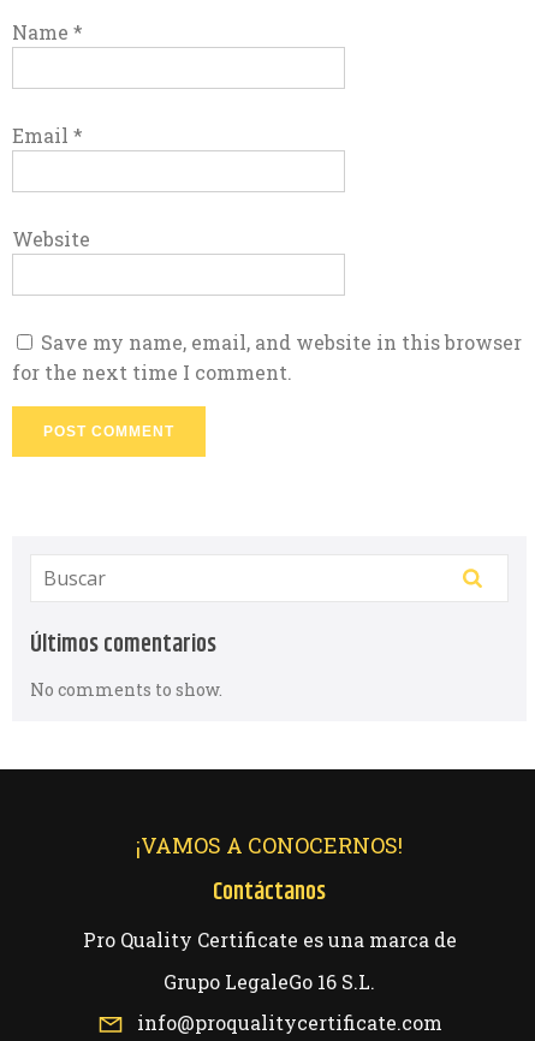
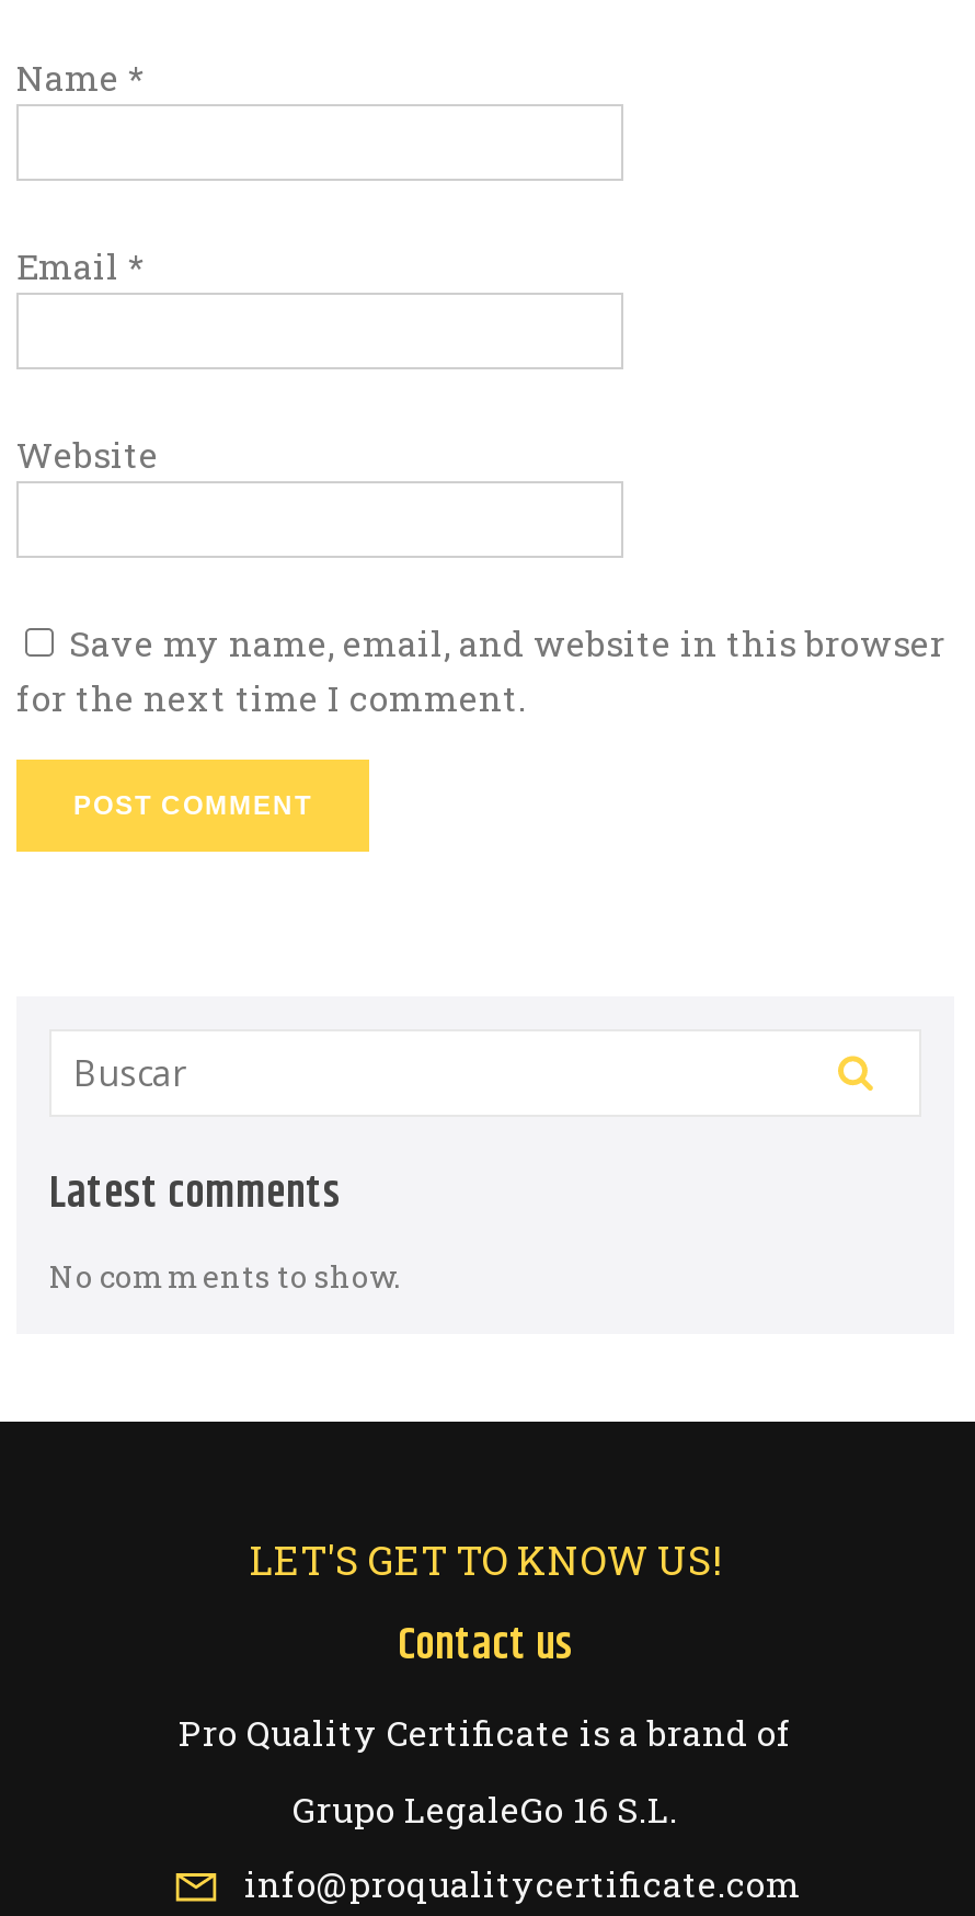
[30,626,216,663] Últimos comentarios -> [49,1161,341,1229] Latest comments
[82,831,456,952] ¡VAMOS A CONOCERNOS! | Contáctanos | Pro Quality Certificate es una marca de -> [179,1533,792,1755] LET'S GET TO KNOW US! | Contact us | Pro Quality Certificate is a brand of

